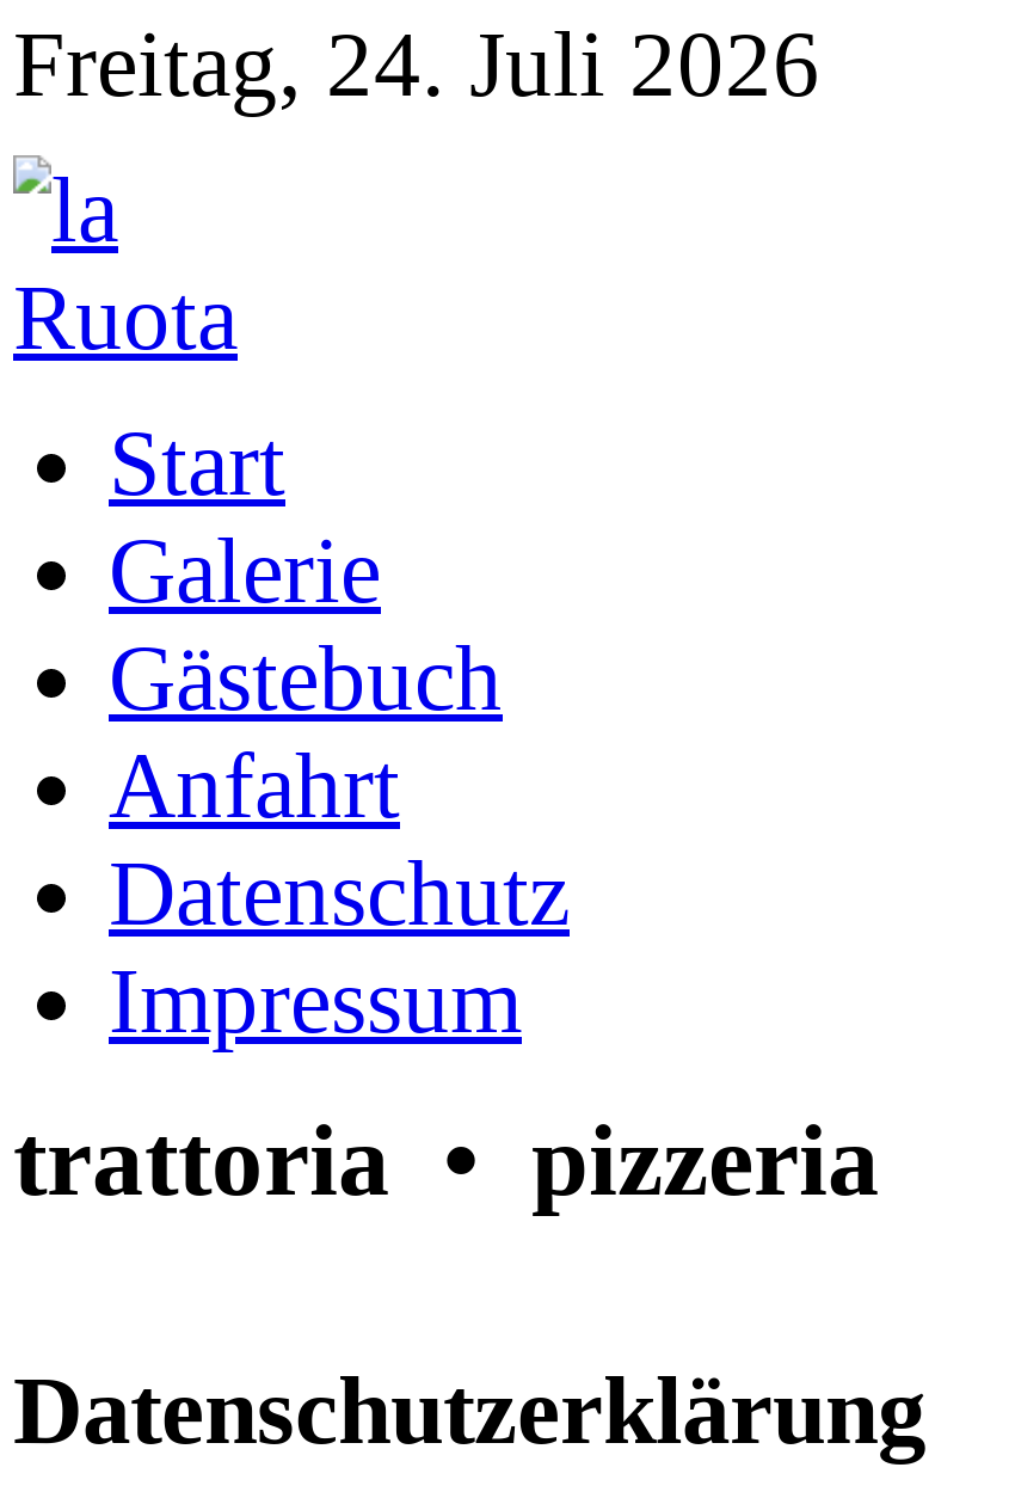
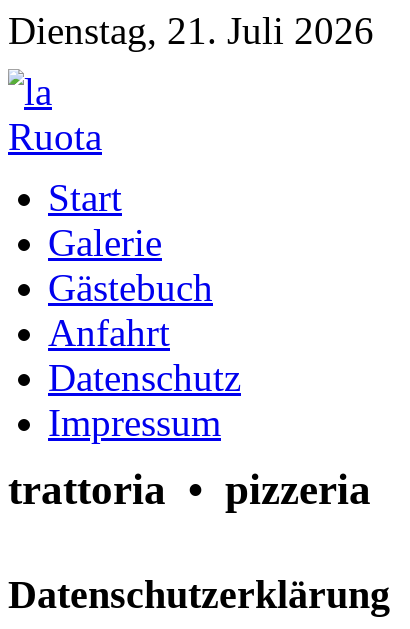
[13,12,820,115] Freitag, 24. Juli 2026 -> [8,9,374,52] Dienstag, 21. Juli 2026

